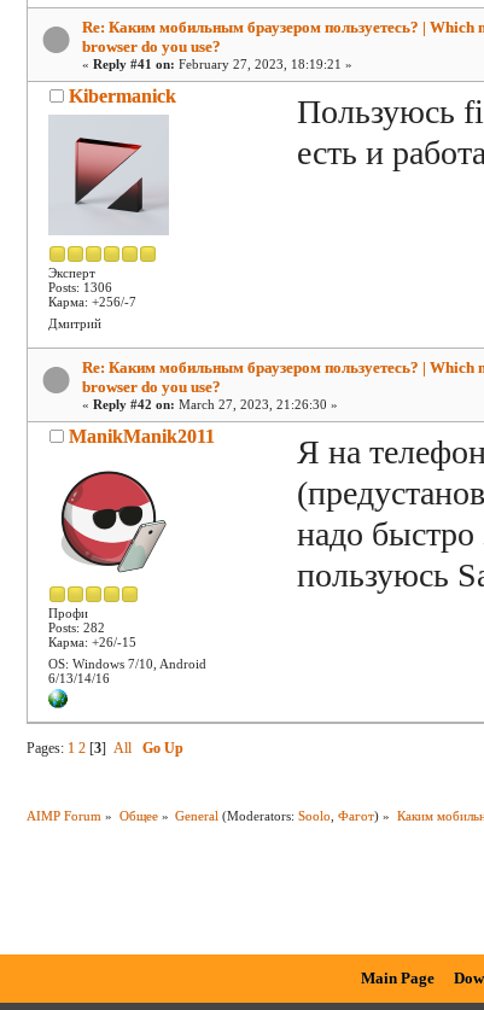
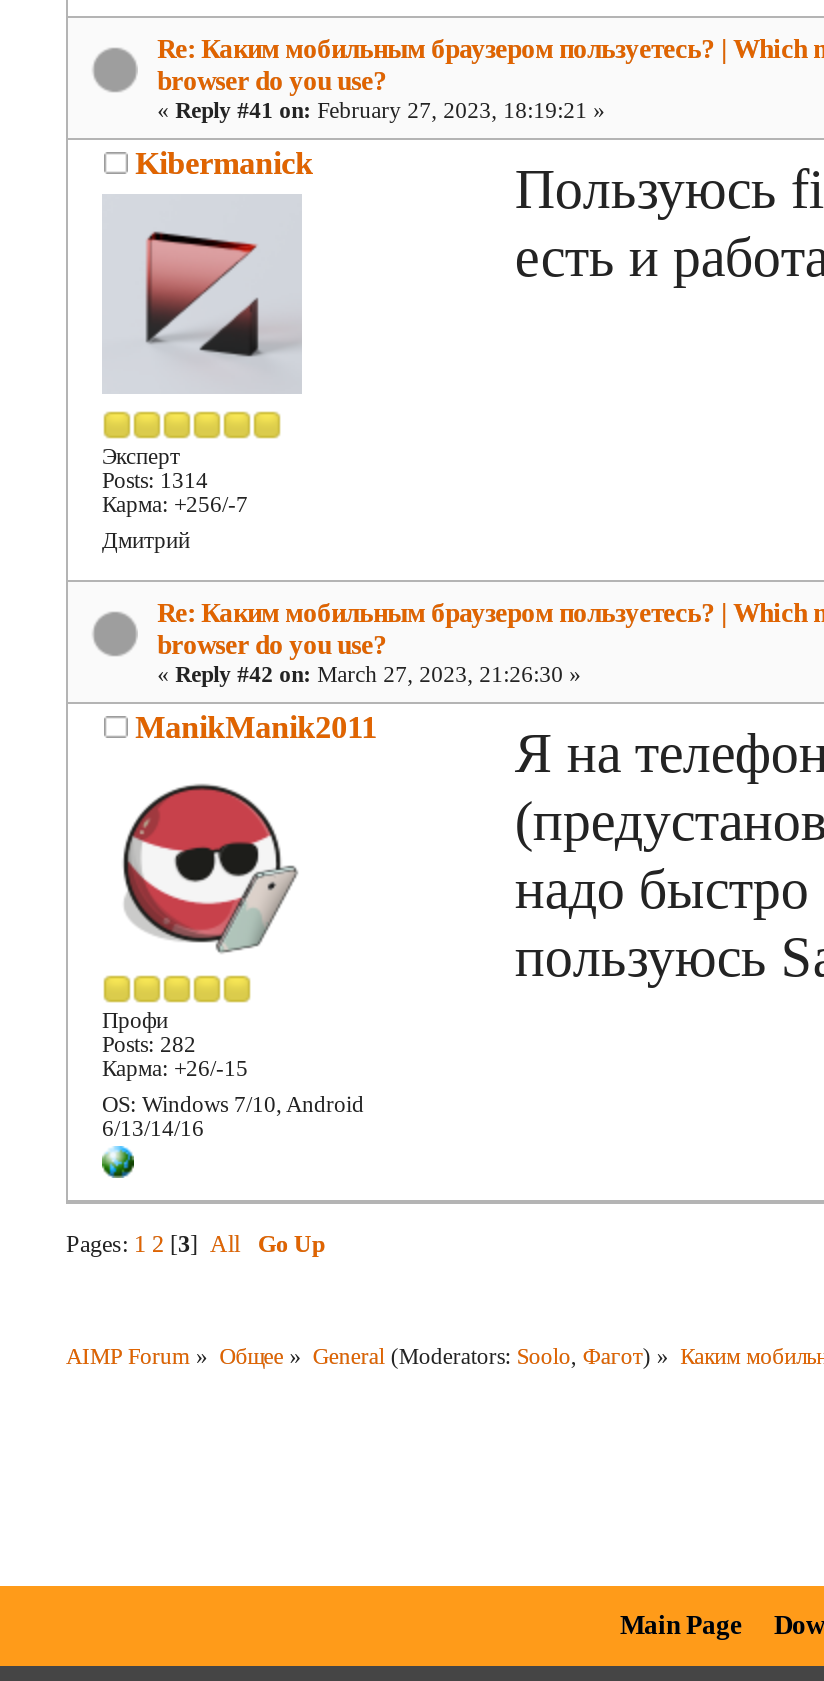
[48,280,112,294] Posts: 1306 -> [102,468,208,492] Posts: 1314

